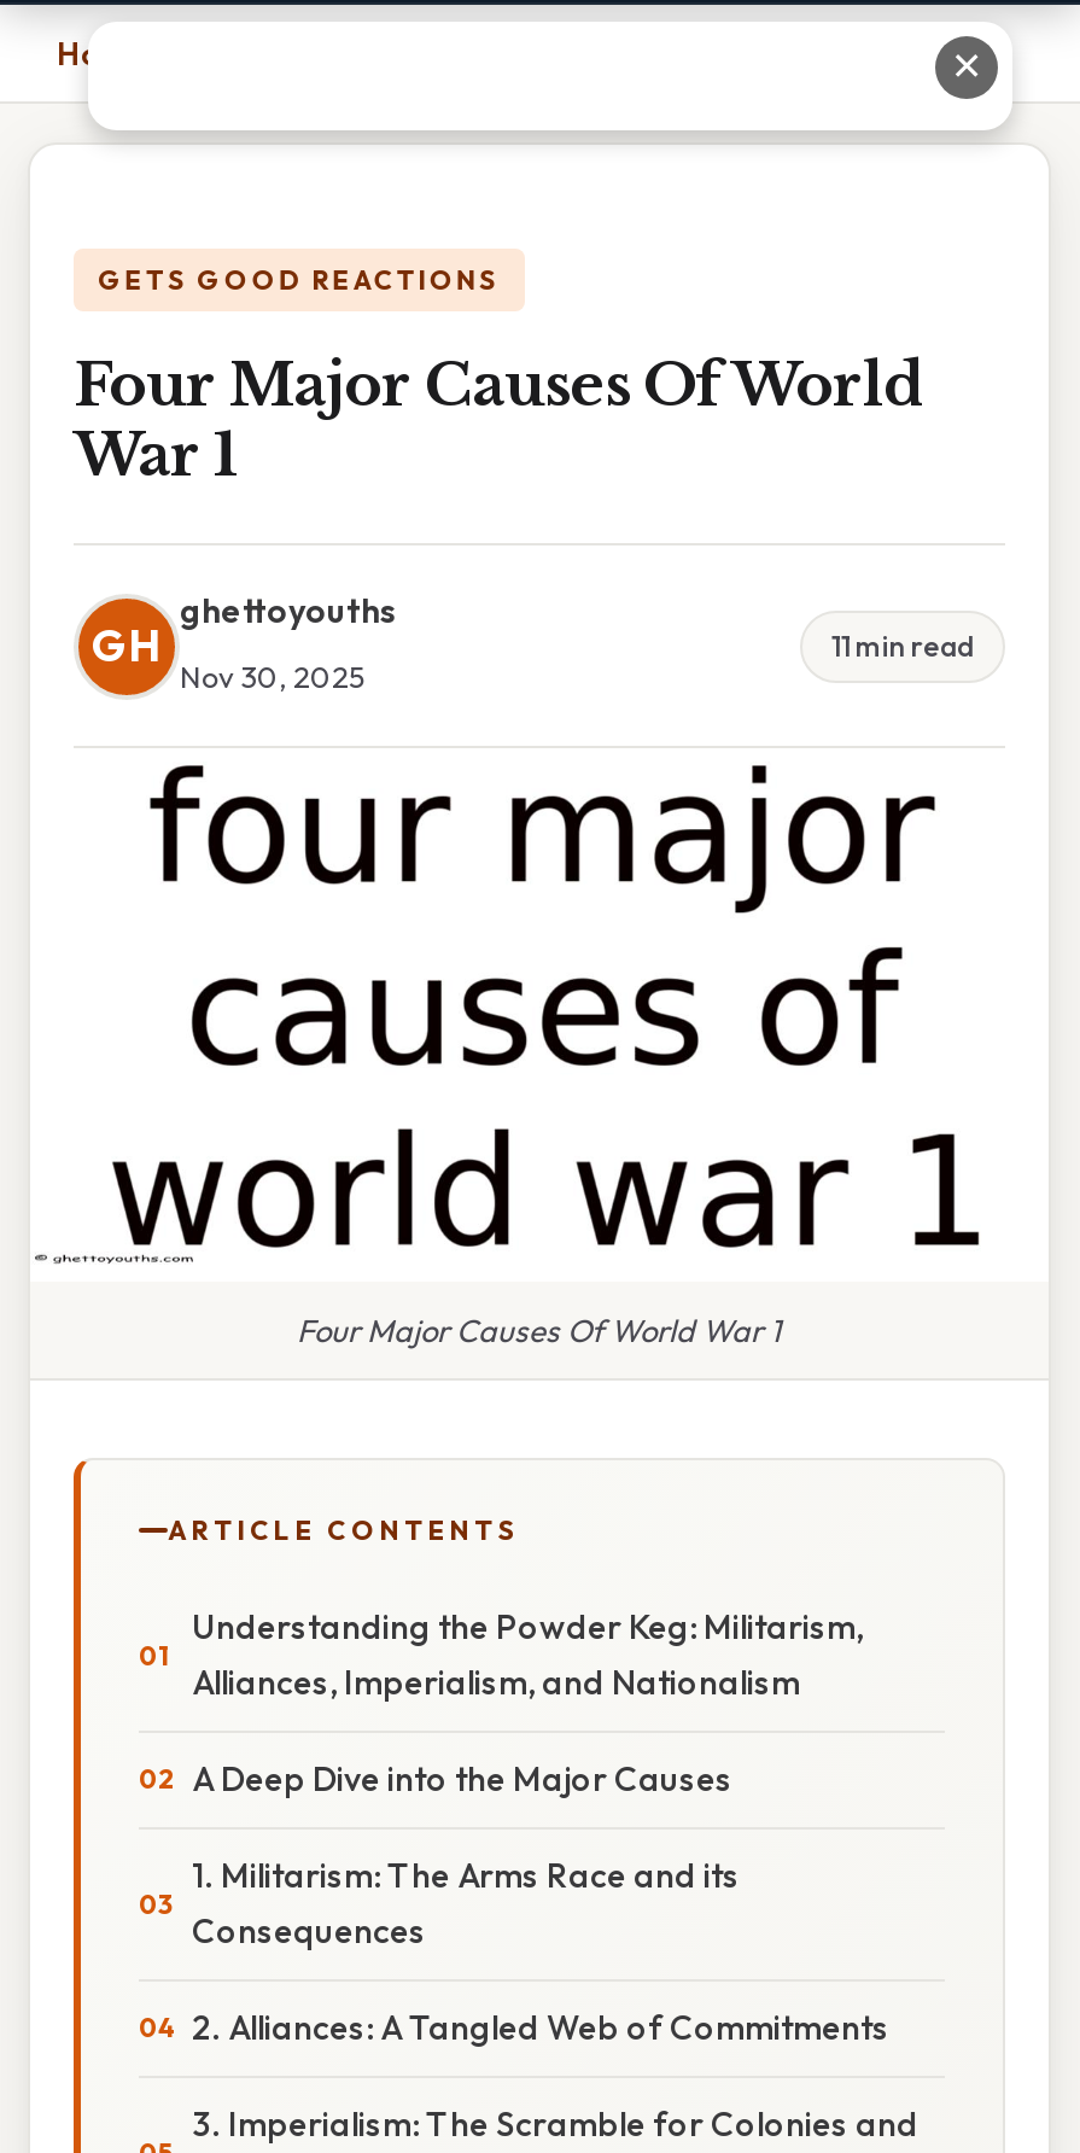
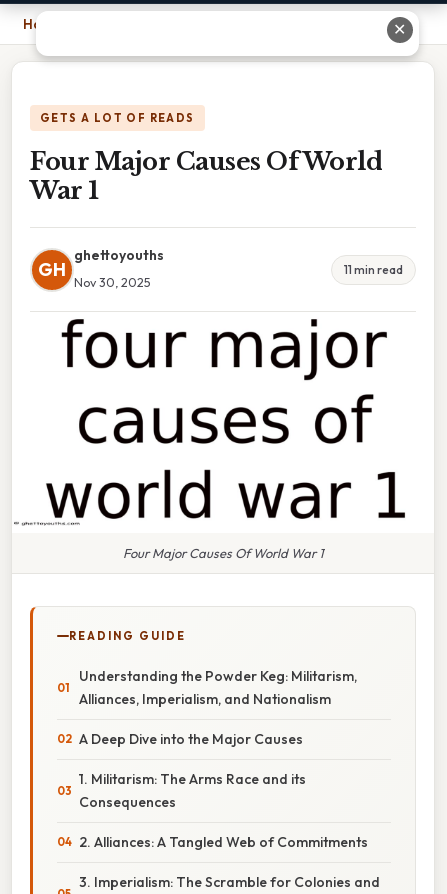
[98,263,500,297] GETS GOOD REACTIONS -> [40,111,195,125] GETS A LOT OF READS
[168,1513,520,1547] ARTICLE CONTENTS -> [69,629,186,643] READING GUIDE

